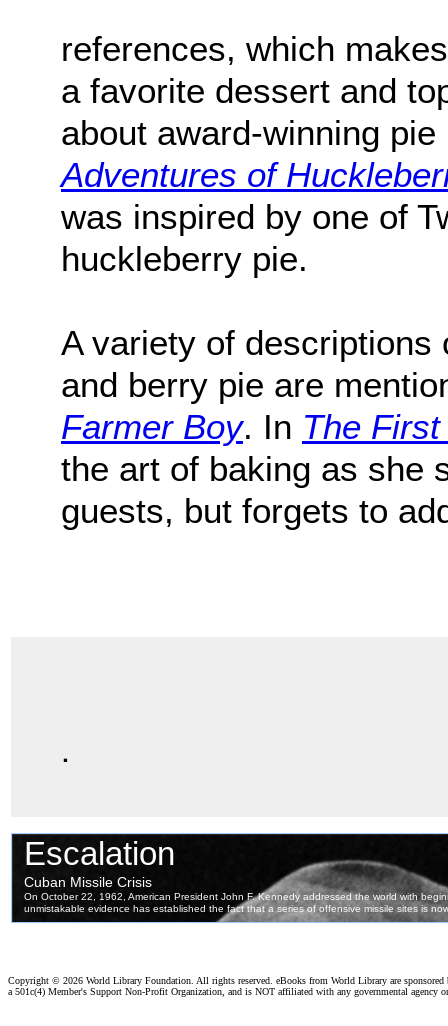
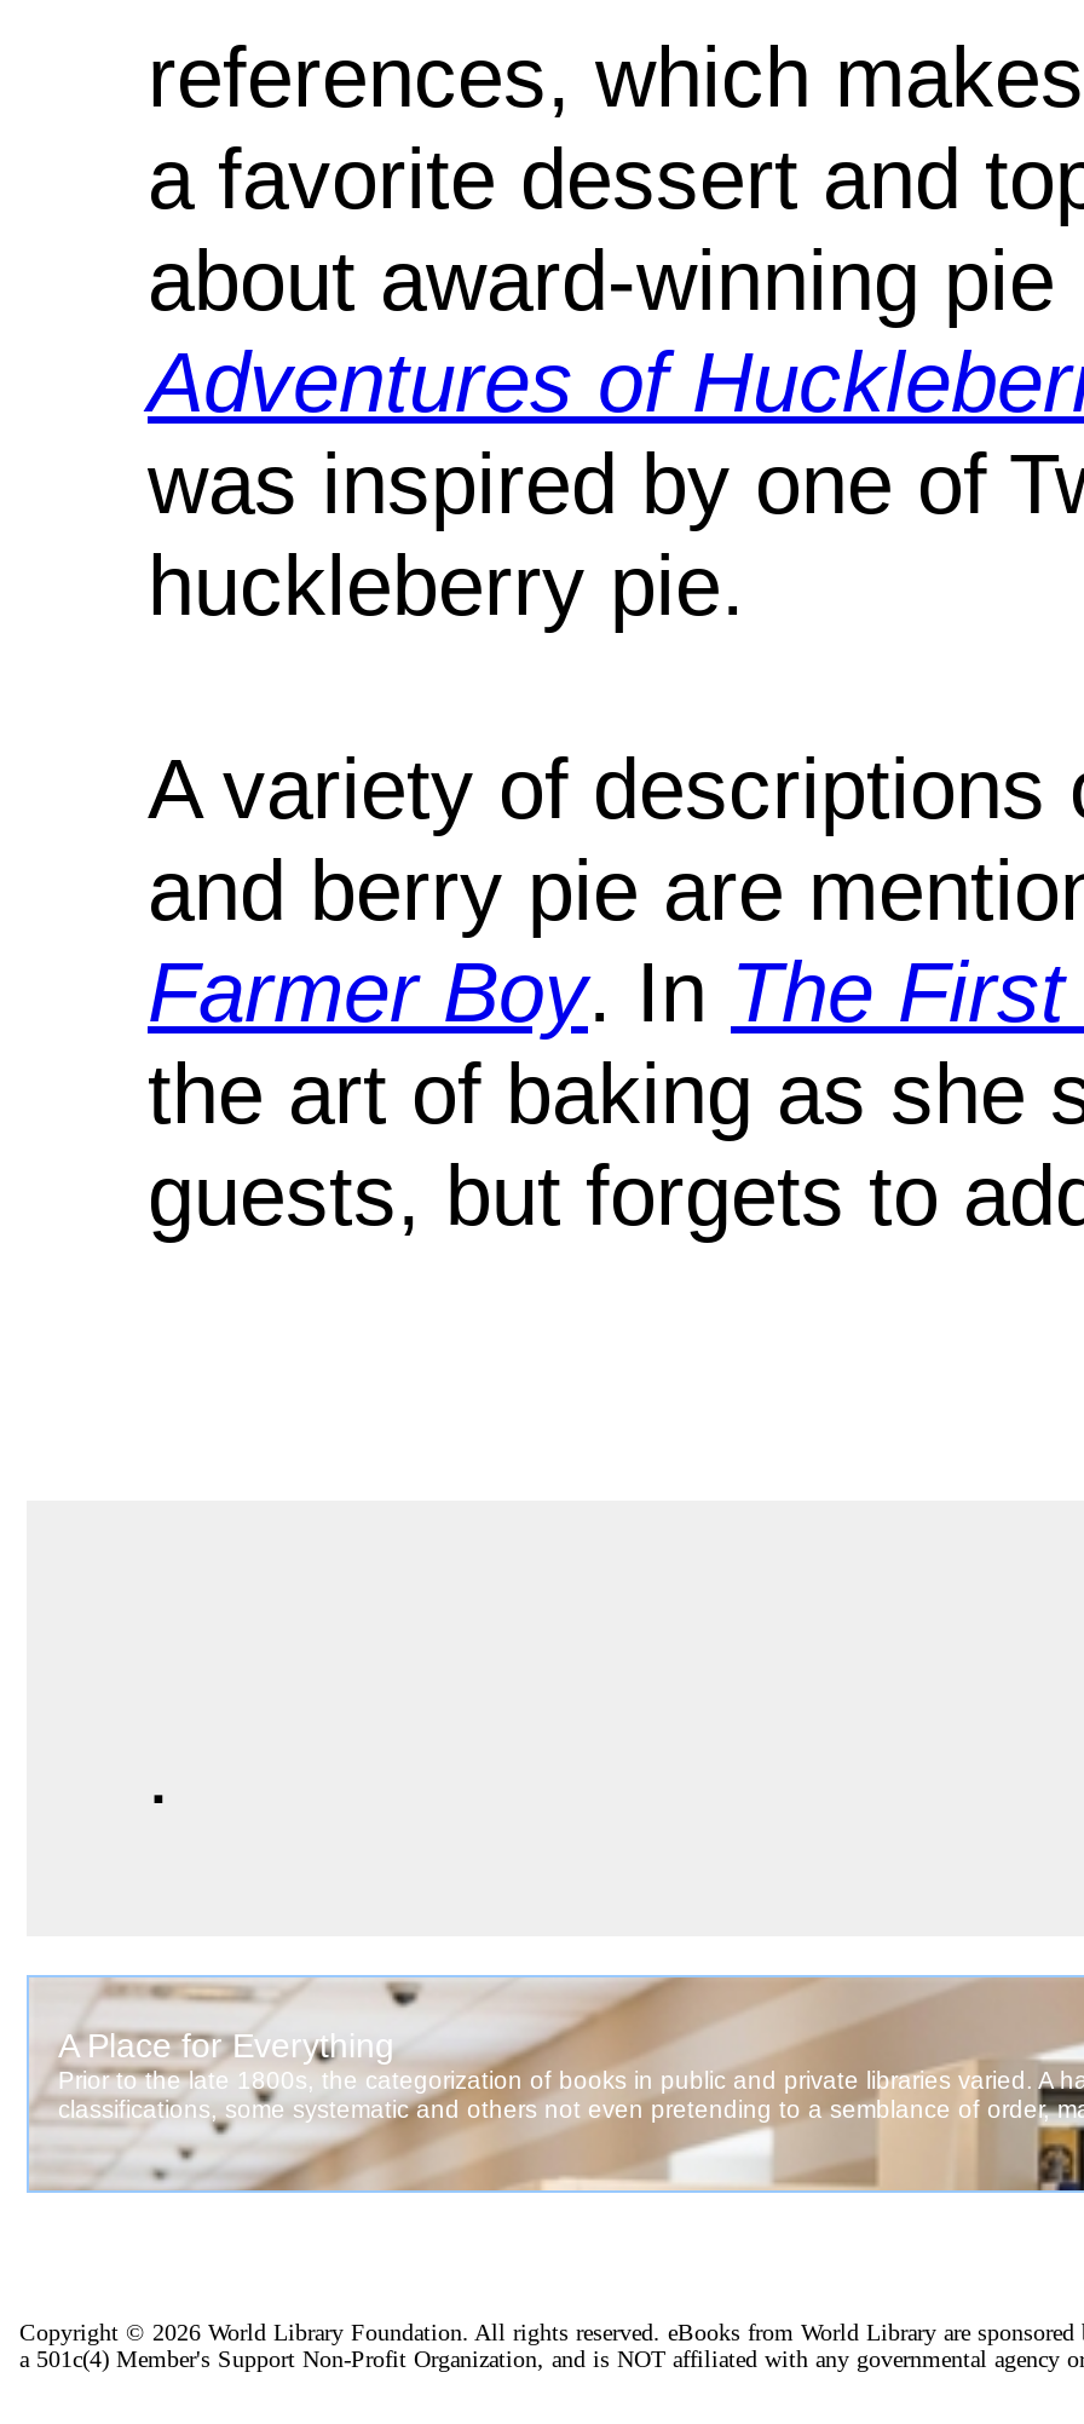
[11,833,445,923] [image] -> [29,1975,1077,2193] [image]

